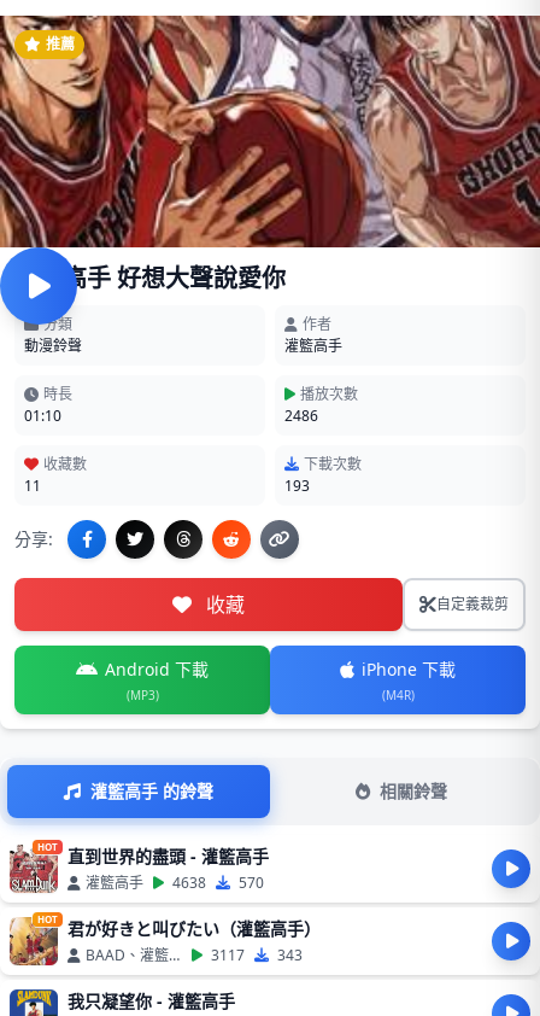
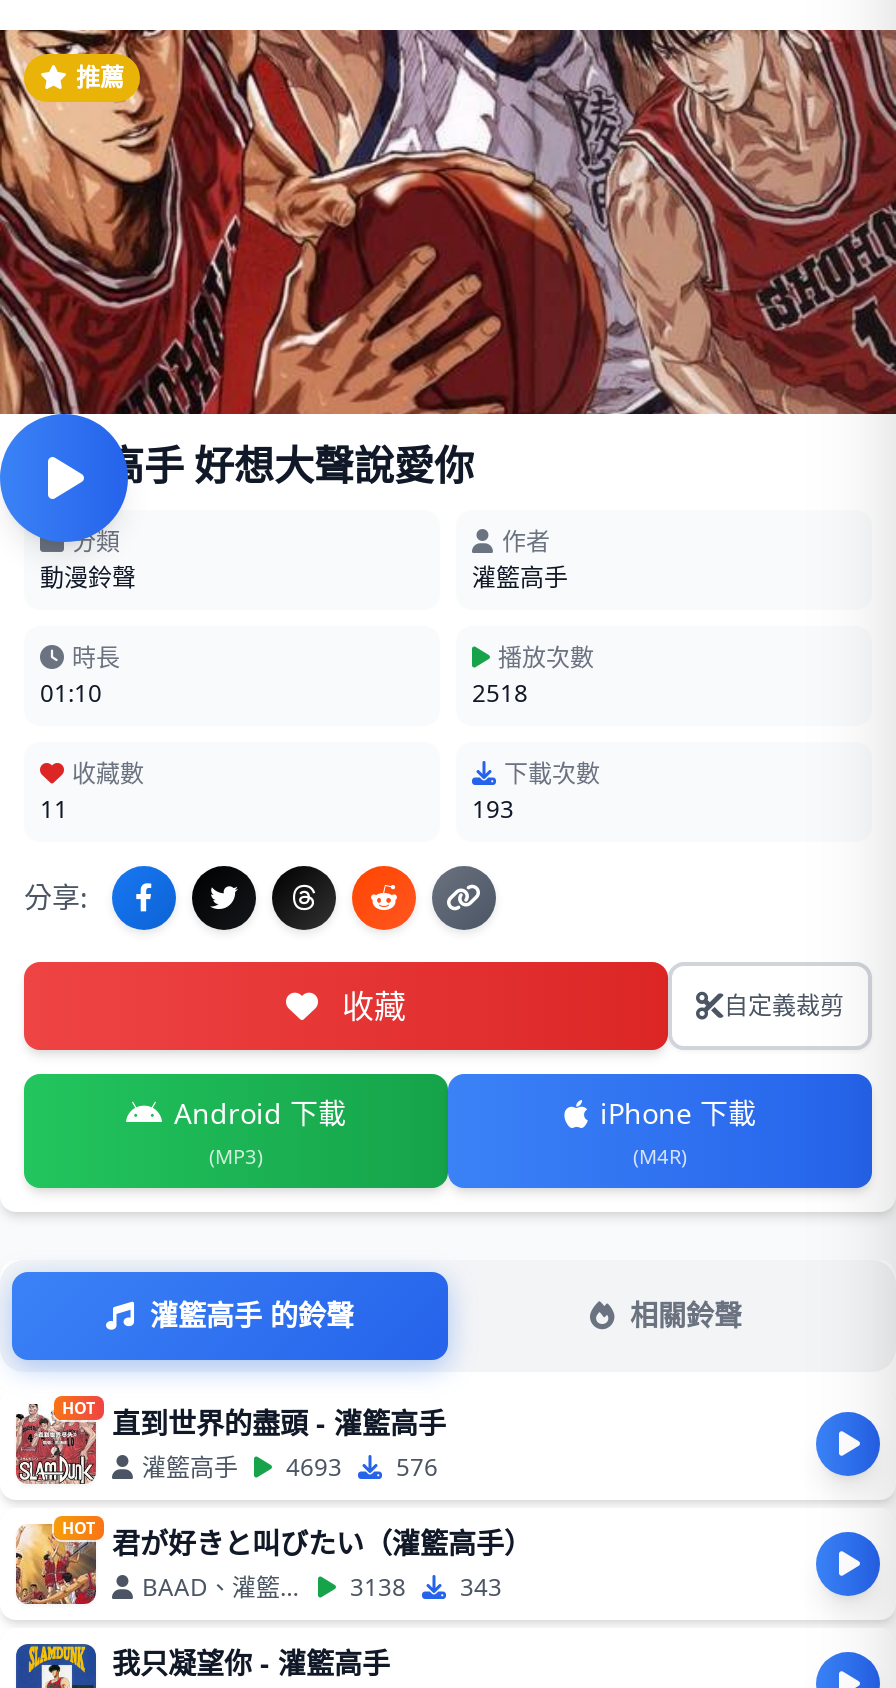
[284,405,318,426] 2486 -> [472,676,528,710] 2518
[169,872,206,893] 4638 -> [280,1450,342,1484] 4693
[235,872,264,893] 570 -> [390,1450,438,1484] 576
[207,945,245,965] 3117 -> [344,1570,406,1604] 3138

